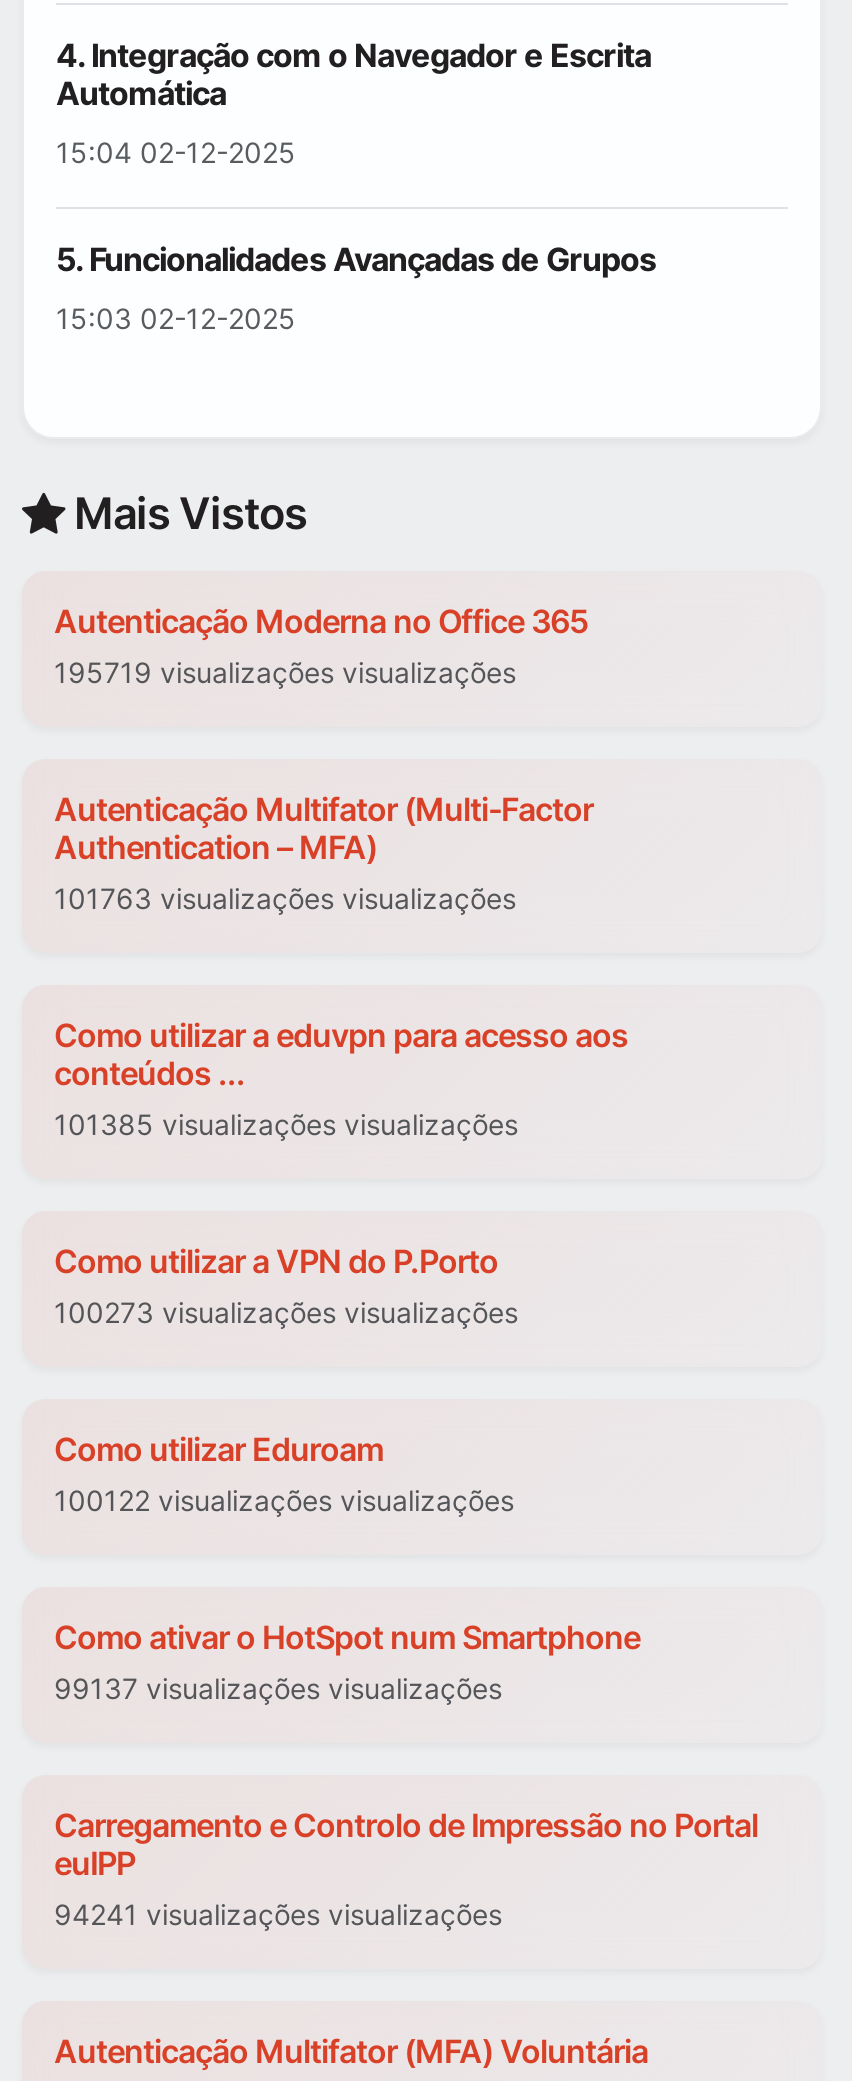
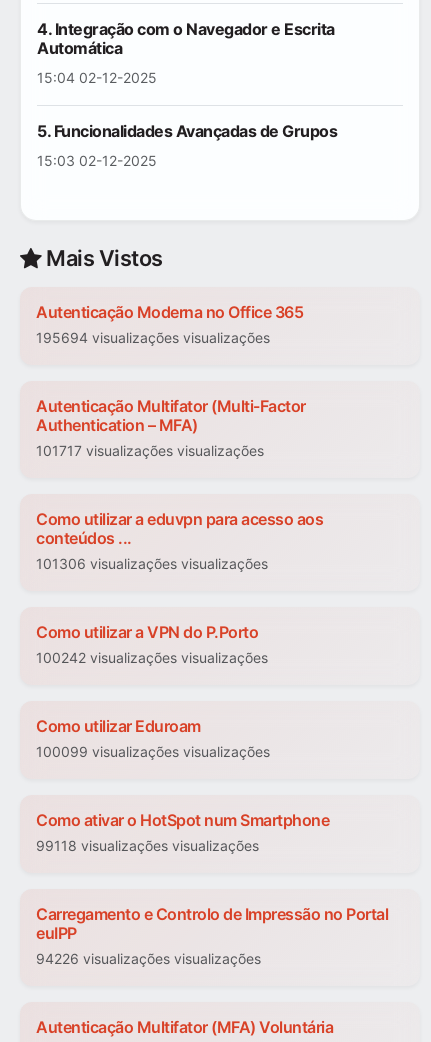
[54,656,516,690] 195719 visualizações visualizações -> [36,329,270,346] 195694 visualizações visualizações
[54,882,516,916] 101763 visualizações visualizações -> [36,442,264,459] 101717 visualizações visualizações
[54,1108,518,1142] 101385 visualizações visualizações -> [36,555,268,572] 101306 visualizações visualizações
[54,1296,518,1330] 100273 visualizações visualizações -> [36,649,268,666] 100242 visualizações visualizações
[54,1484,514,1518] 100122 visualizações visualizações -> [36,743,270,760] 100099 visualizações visualizações
[54,1672,502,1706] 99137 visualizações visualizações -> [36,837,259,854] 99118 visualizações visualizações
[54,1898,502,1932] 94241 visualizações visualizações -> [36,950,261,967] 94226 visualizações visualizações

